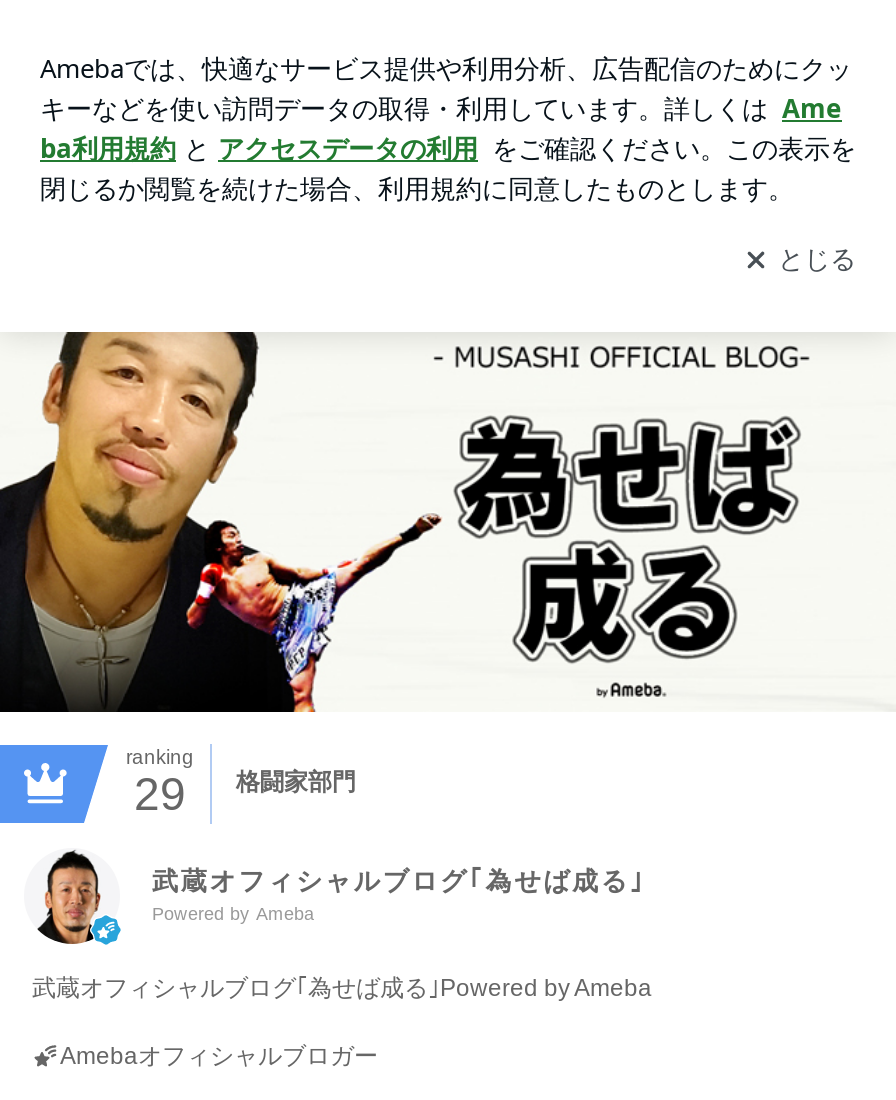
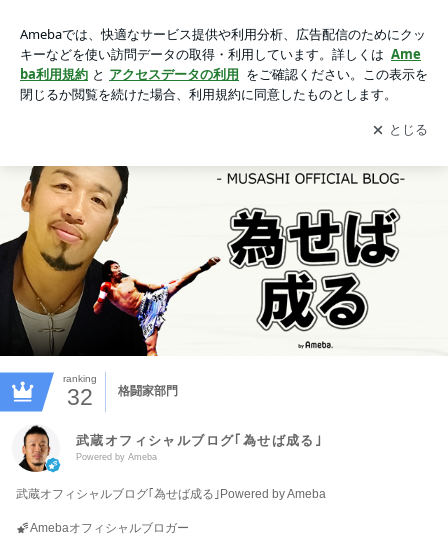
[134,769,356,821] 29 格闘家部門 -> [67,384,178,410] 32 格闘家部門

